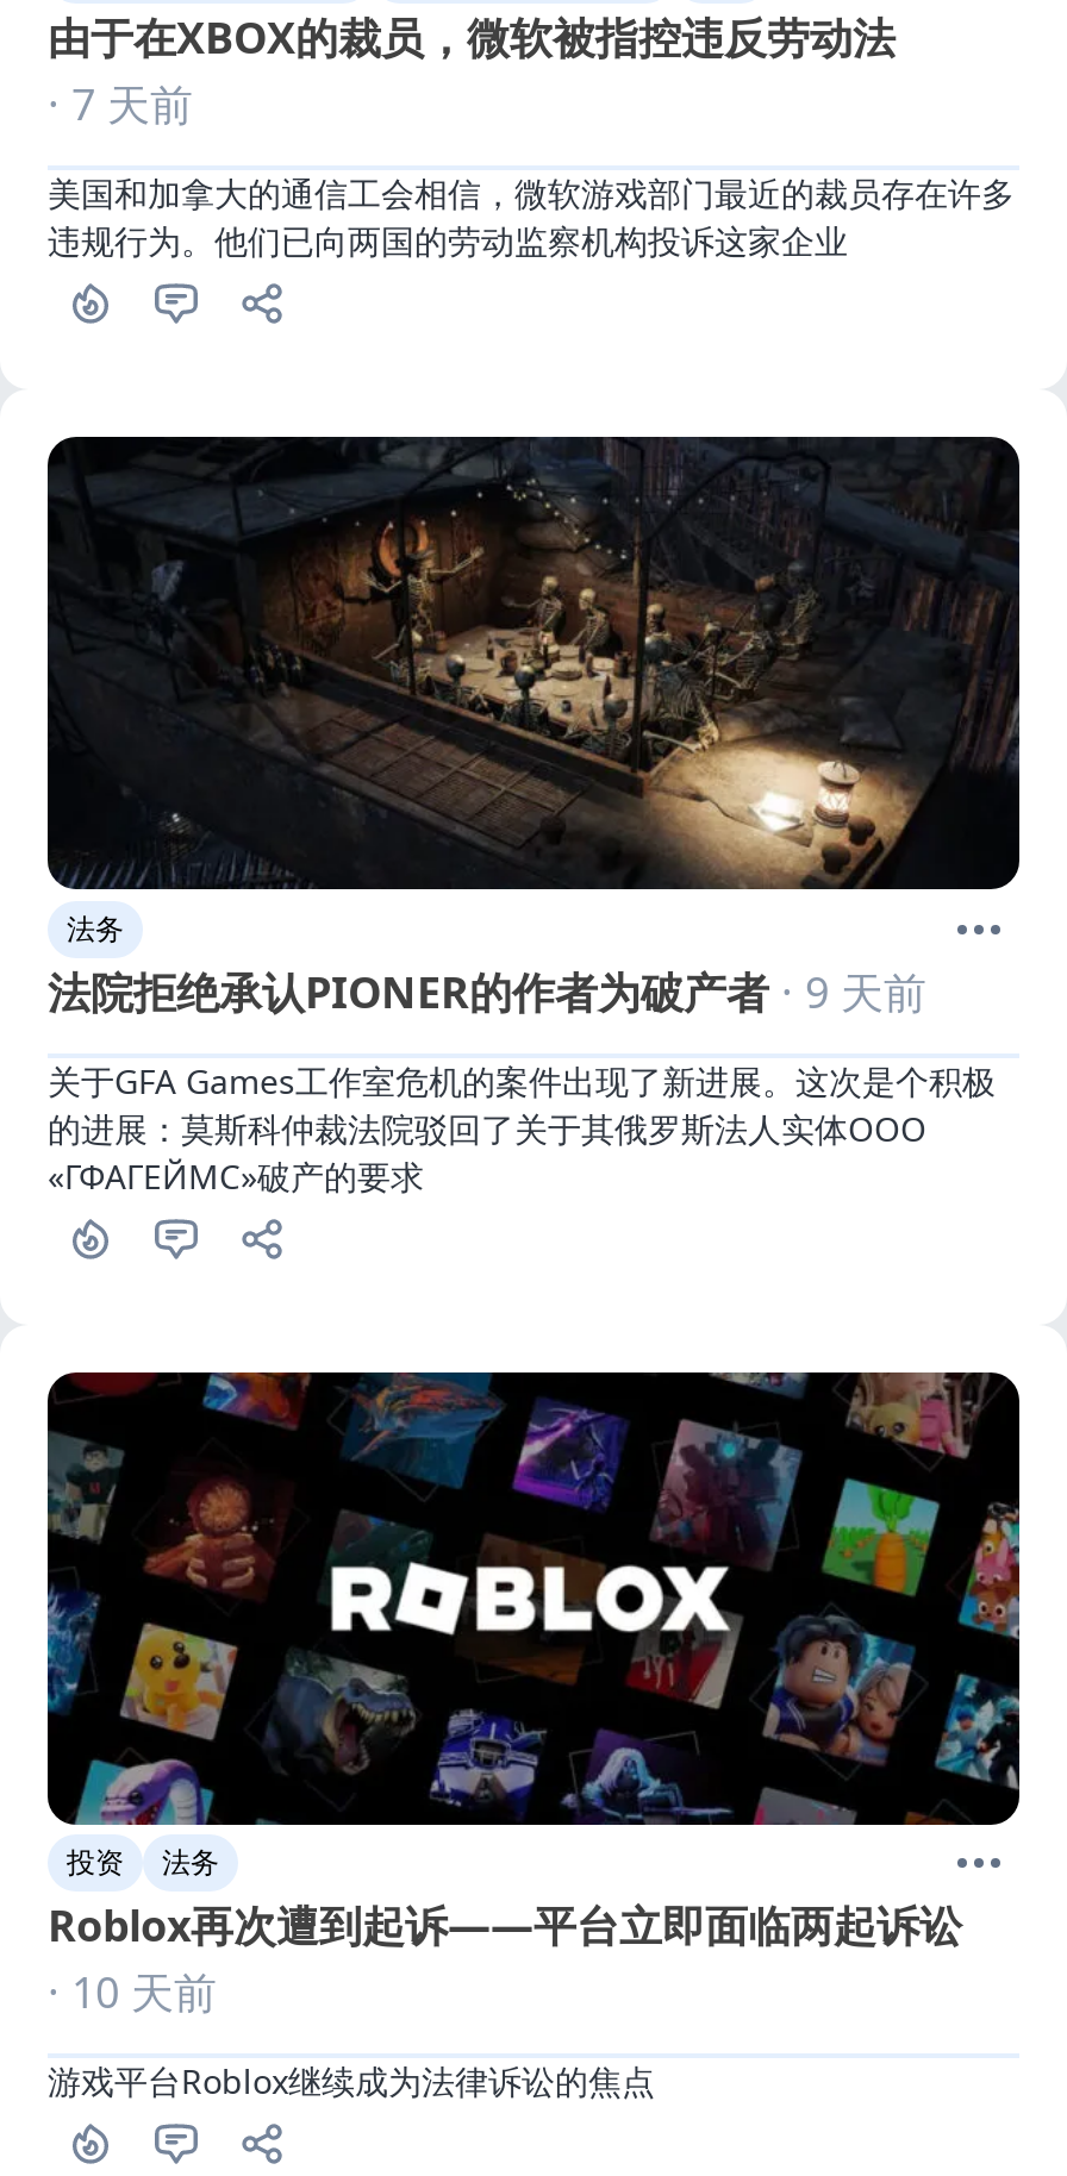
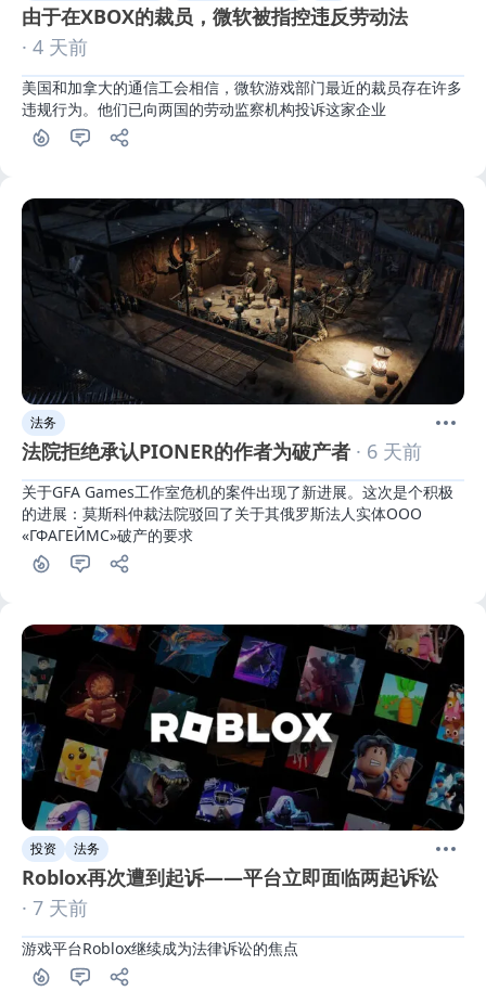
[48,74,193,131] · 7 天前 -> [22,34,88,60] · 4 天前
[48,962,926,1019] 法院拒绝承认PIONER的作者为破产者· 9 天前 -> [22,438,422,464] 法院拒绝承认PIONER的作者为破产者· 6 天前
[48,1964,217,2021] · 10 天前 -> [22,894,88,920] · 7 天前

